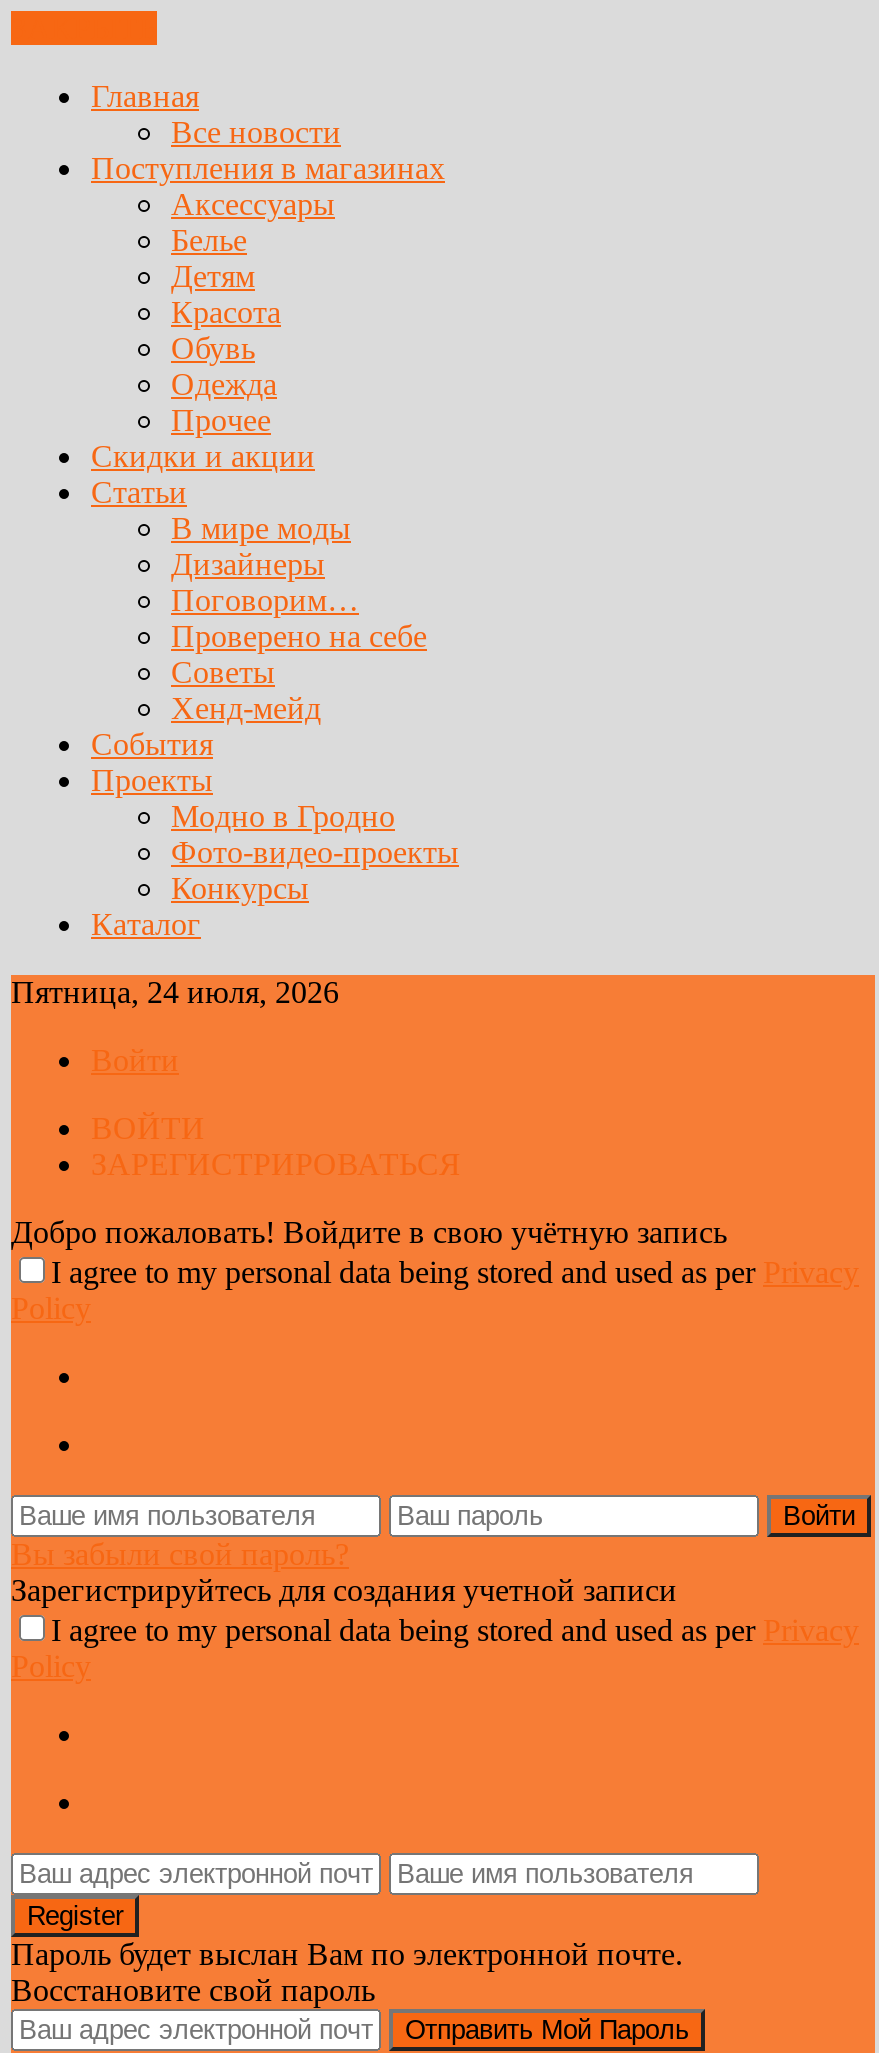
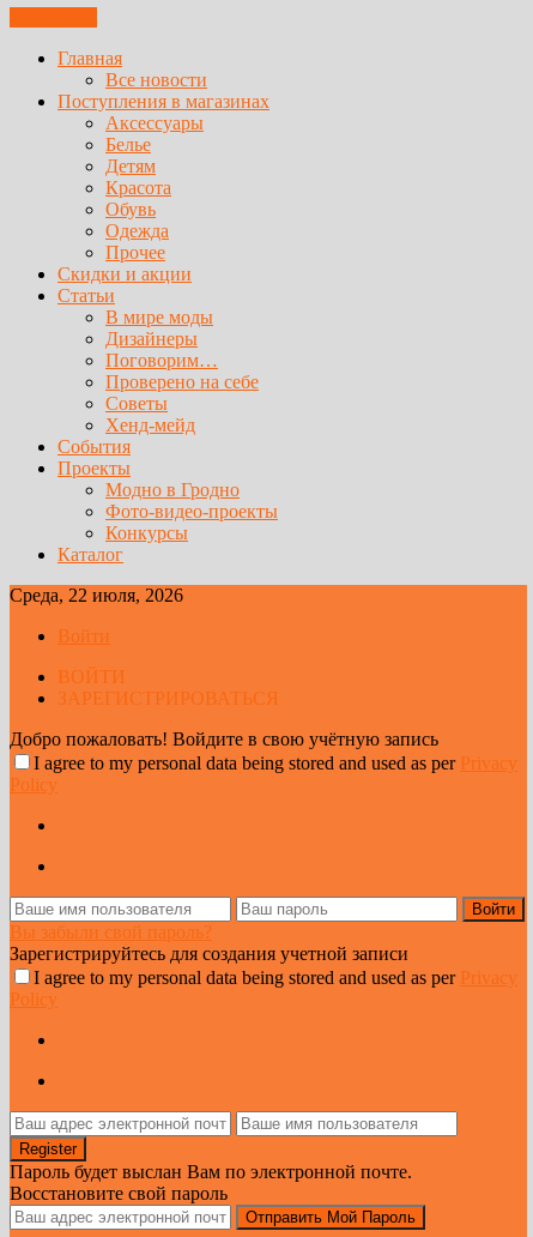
[11,975,339,1009] Пятница, 24 июля, 2026 -> [10,585,183,605] Среда, 22 июля, 2026

